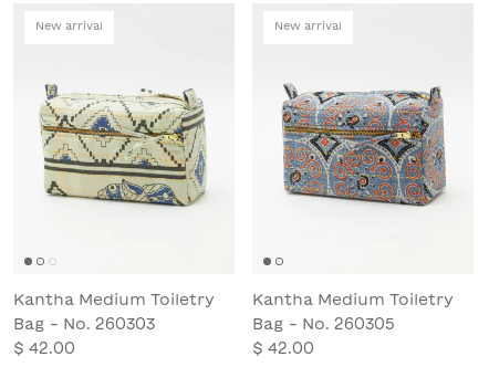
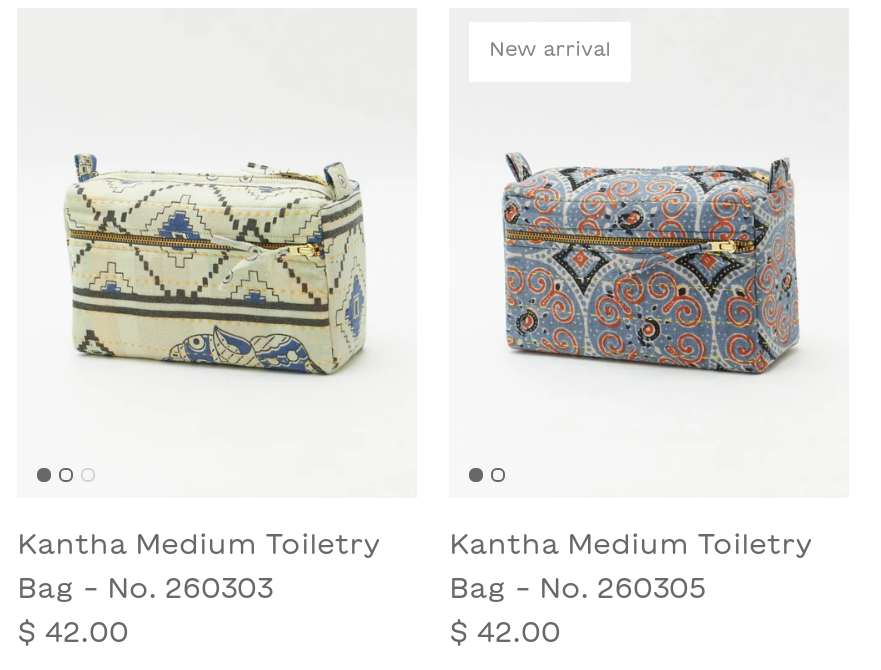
[35,20,103,32] New arrival -> none

